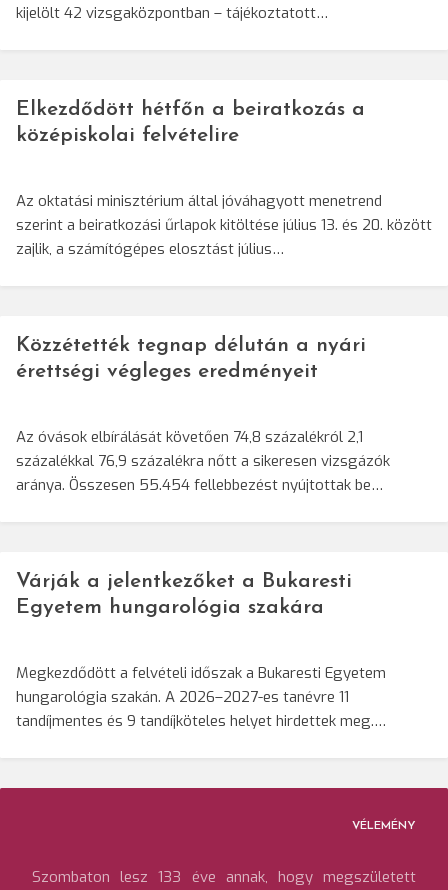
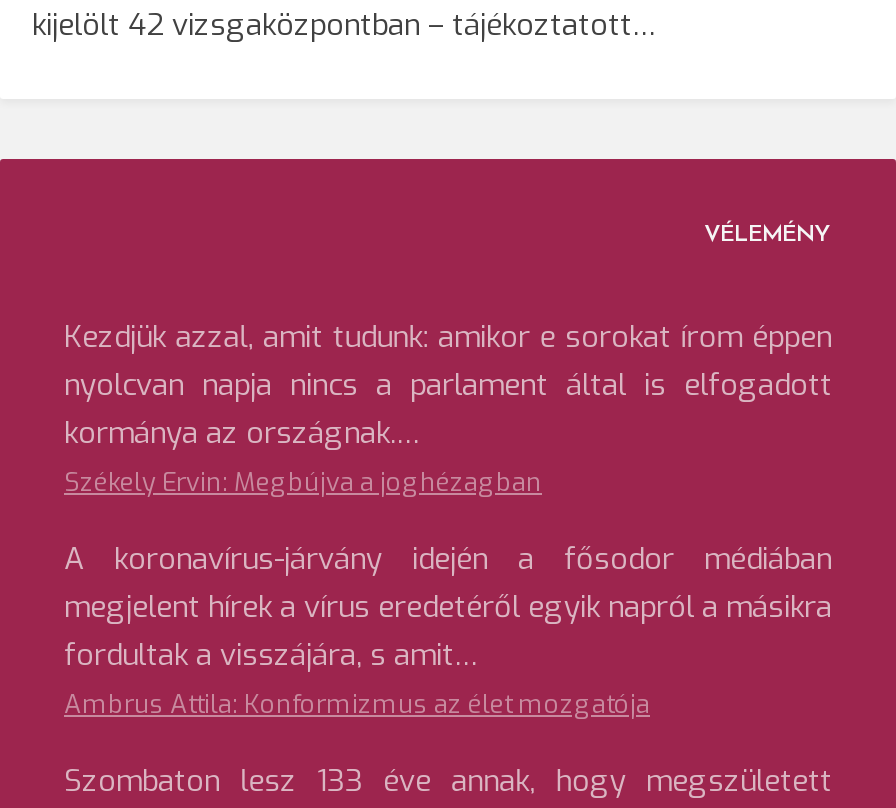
[16,99,432,259] Elkezdődött hétfőn a beiratkozás a | középiskolai felvételire | Az oktatási minisztérium által jóváhagyott menetrend | szerint a beiratkozási űrlapok kitöltése július 13. és 20. között | zajlik, a számítógépes elosztást július… -> none
[16,335,390,495] Közzétették tegnap délután a nyári | érettségi végleges eredményeit | Az óvások elbírálását követően 74,8 százalékról 2,1 | százalékkal 76,9 százalékra nőtt a sikeresen vizsgázók | aránya. Összesen 55.454 fellebbezést nyújtottak be… -> none
[16,571,386,731] Várják a jelentkezőket a Bukaresti | Egyetem hungarológia szakára | Megkezdődött a felvételi időszak a Bukaresti Egyetem | hungarológia szakán. A 2026–2027-es tanévre 11 | tandíjmentes és 9 tandíjköteles helyet hirdettek meg.… -> none
moved [352,820,416,832] -> [704,224,832,248]: VÉLEMÉNY
none -> [64,318,832,722] Kezdjük azzal, amit tudunk: amikor e sorokat írom éppen | nyolcvan napja nincs a parlament által is elfogadott | kormánya az országnak.… | Székely Ervin: Megbújva a joghézagban | A koronavírus-járvány idején a fősodor médiában | megjelent hírek a vírus eredetéről egyik napról a másikra | fordultak a visszájára, s amit… | Ambrus Attila: Konformizmus az élet mozgatója

